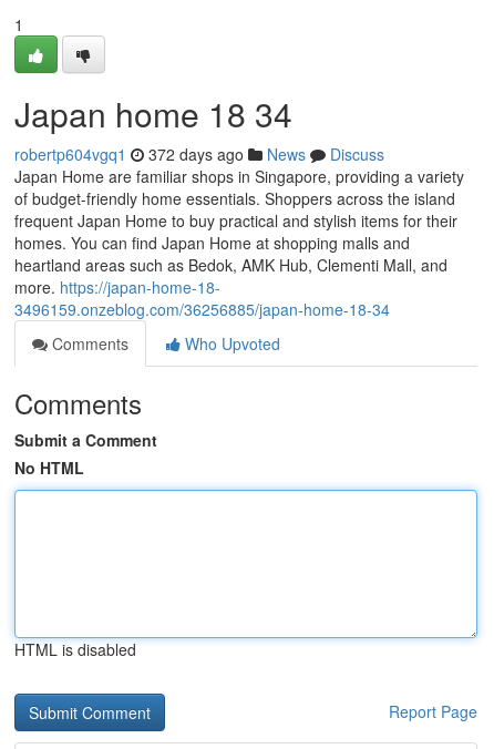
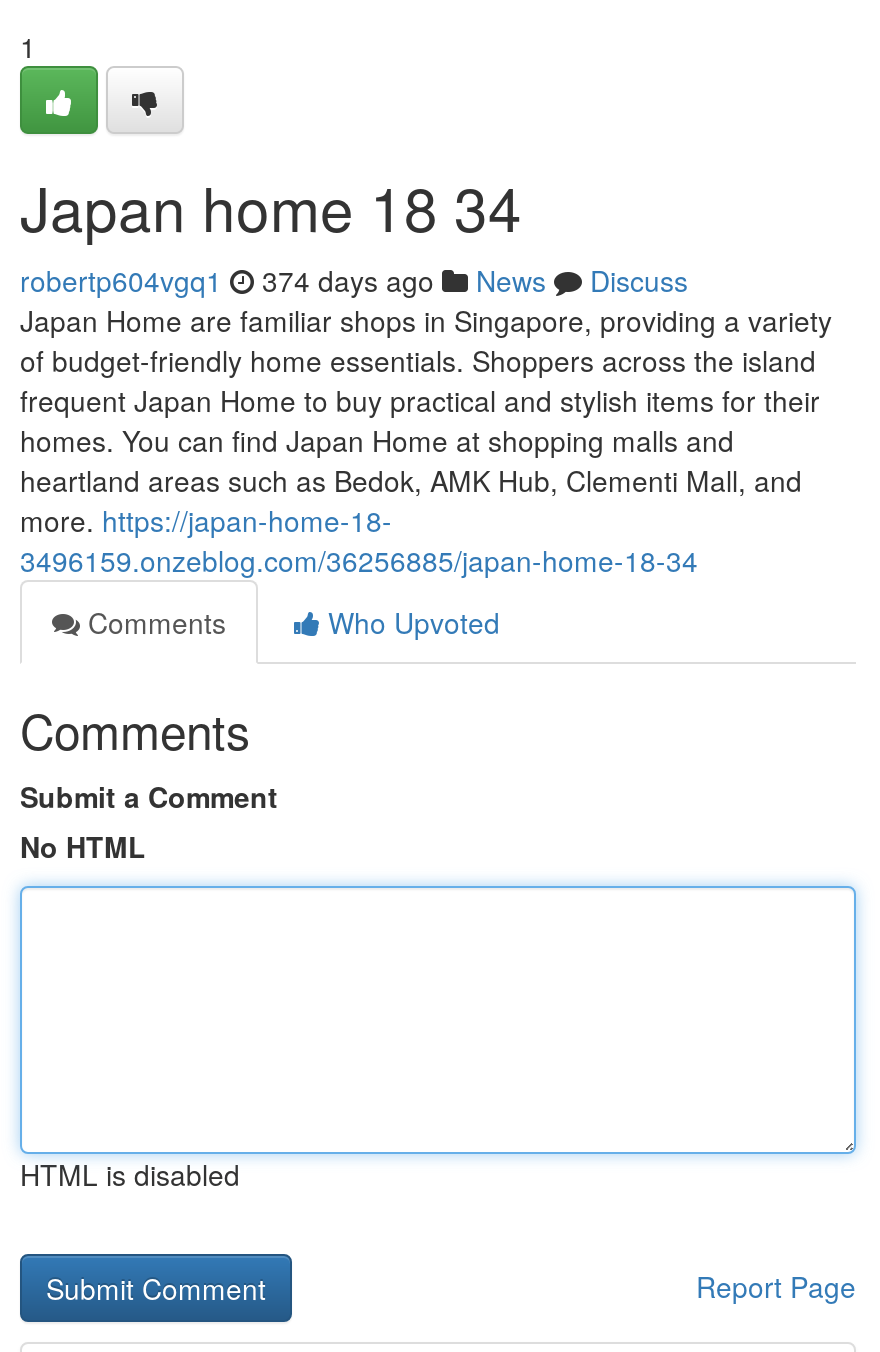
[14,143,384,165] robertp604vgq1 372 days ago News Discuss -> [20,260,688,300] robertp604vgq1 374 days ago News Discuss

